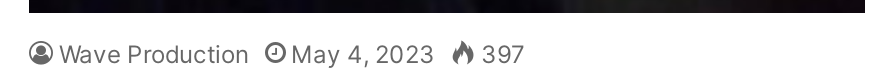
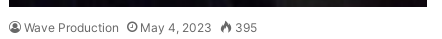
[59,39,525,69] Wave Production May 4, 2023 397 -> [24,20,257,35] Wave Production May 4, 2023 395

